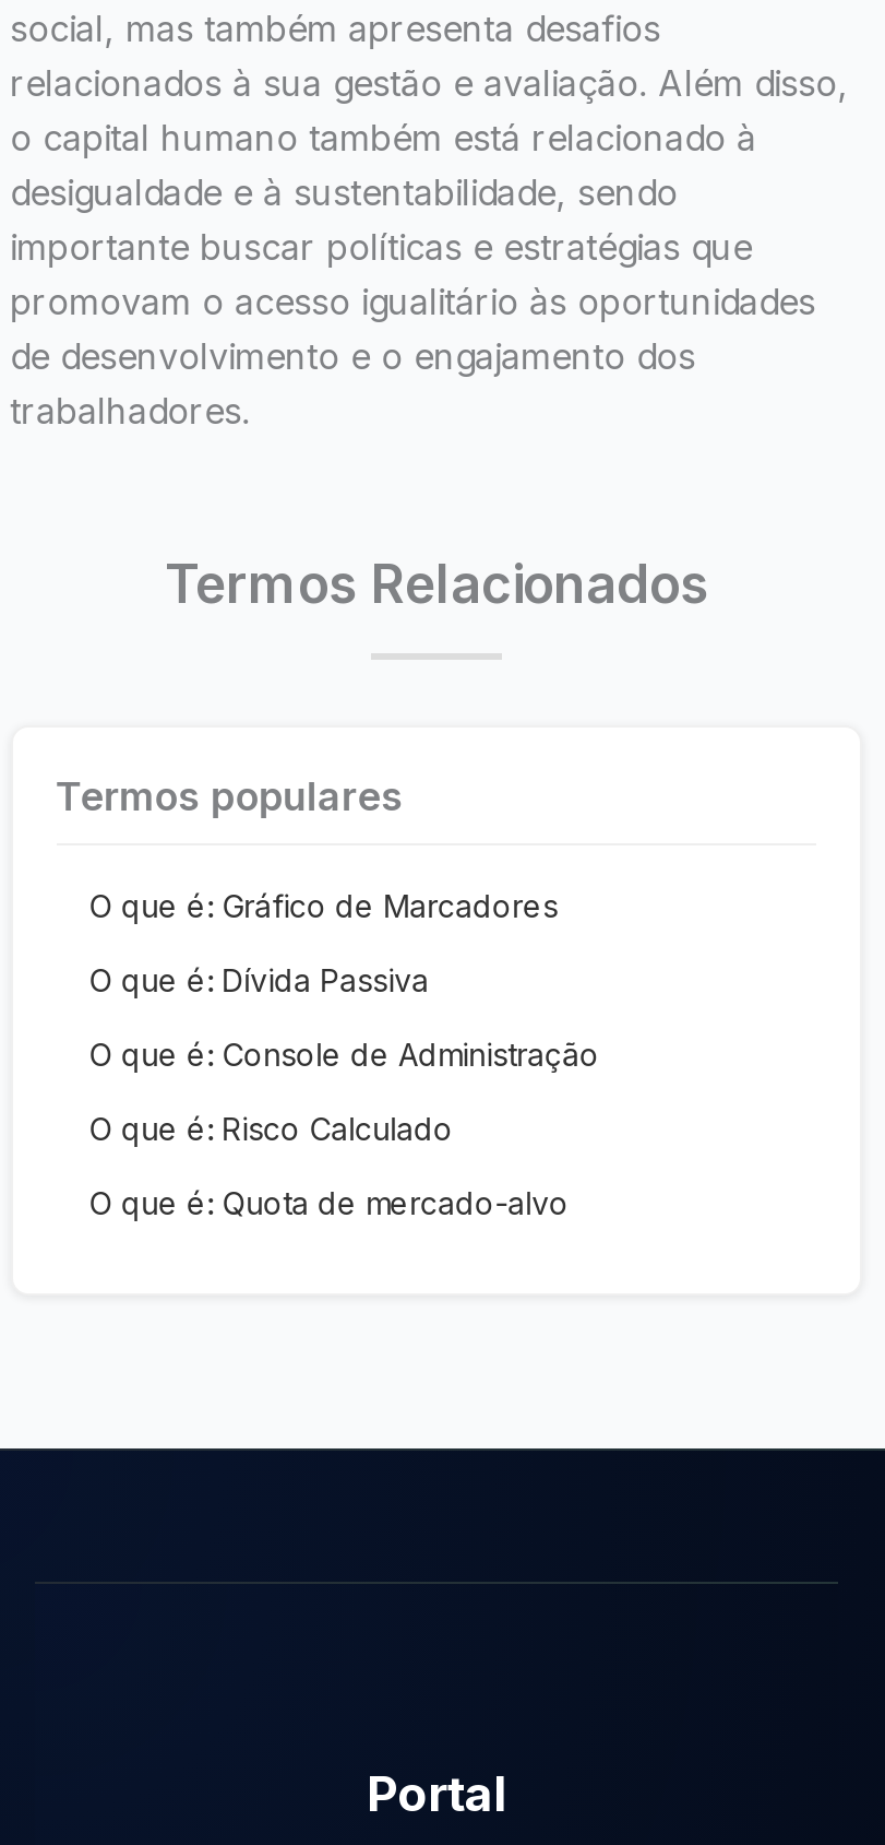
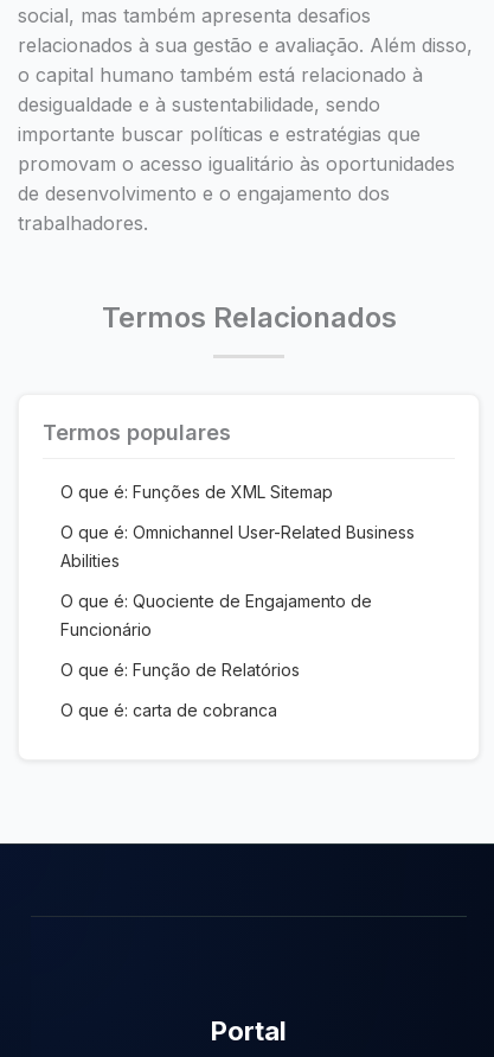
[89,887,558,924] O que é: Gráfico de Marcadores -> [60,482,332,502] O que é: Funções de XML Sitemap
[89,961,429,998] O que é: Dívida Passiva -> [60,522,414,571] O que é: Omnichannel User-Related Business | Abilities
[89,1036,599,1073] O que é: Console de Administração -> [60,591,372,639] O que é: Quociente de Engajamento de | Funcionário
[89,1110,453,1147] O que é: Risco Calculado -> [60,660,299,680] O que é: Função de Relatórios
[89,1184,569,1221] O que é: Quota de mercado-alvo -> [60,700,277,720] O que é: carta de cobranca

